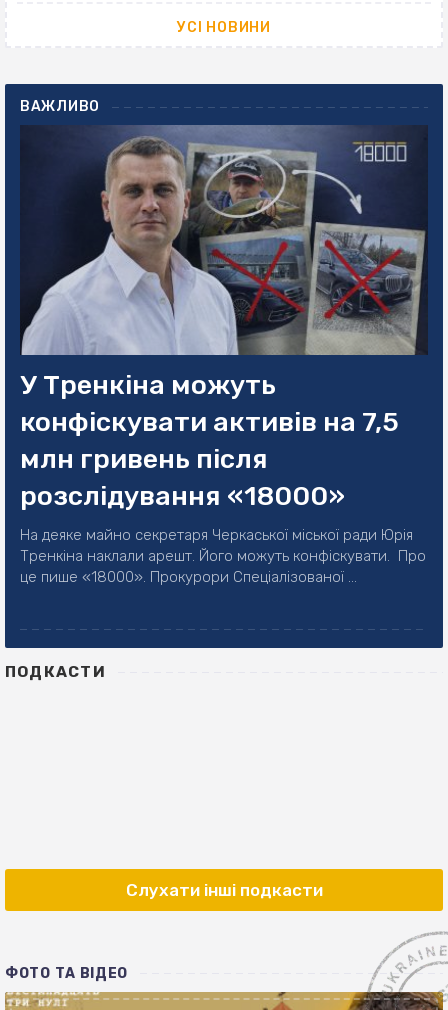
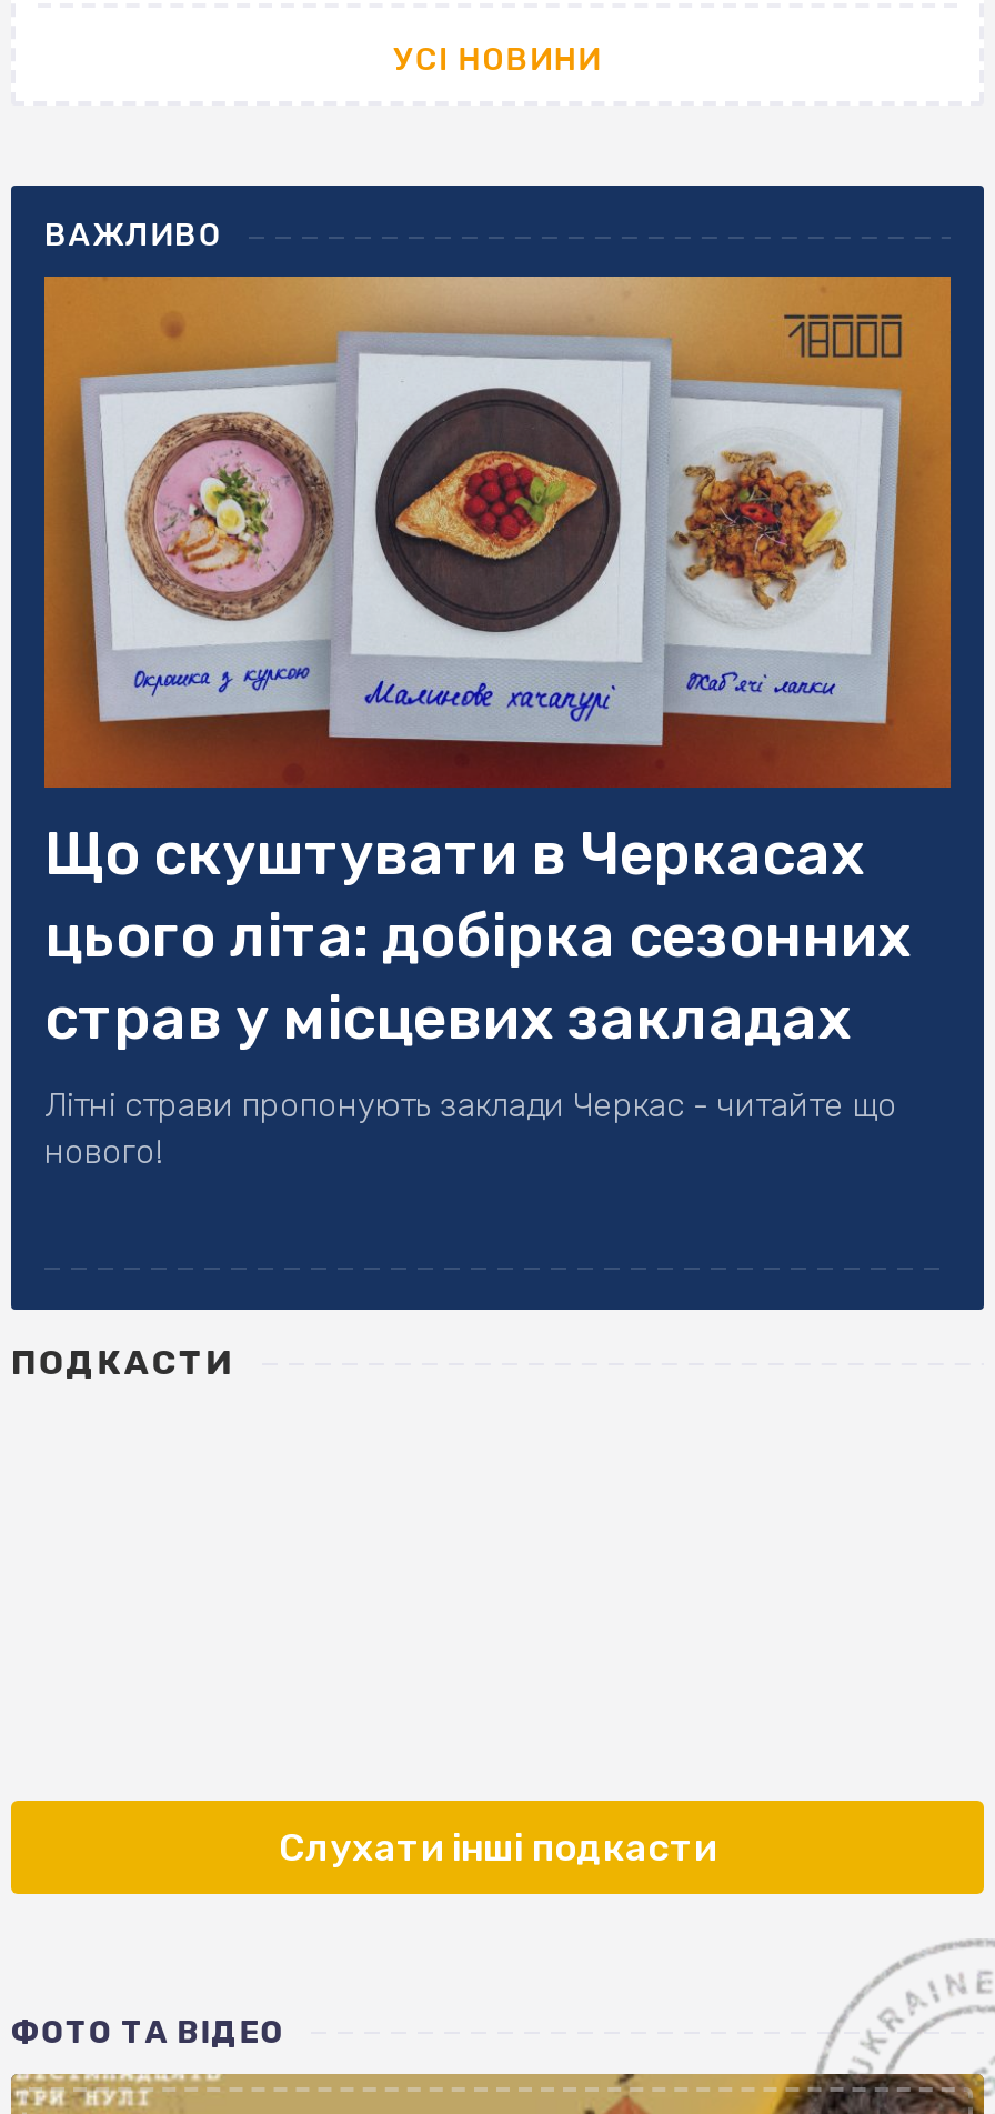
[20,125,428,511] [image] | У Тренкіна можуть | конфіскувати активів на 7,5 | млн гривень після | розслідування «18000» -> [42,274,953,1053] [image] | Що скуштувати в Черкасах | цього літа: добірка сезонних | страв у місцевих закладах
[20,526,426,586] На деяке майно секретаря Черкаської міської ради Юрія | Тренкіна наклали арешт. Його можуть конфіскувати. Про | це пише «18000». Прокурори Спеціалізованої ... -> [44,1086,897,1173] Літні страви пропонують заклади Черкас - читайте що | нового!

